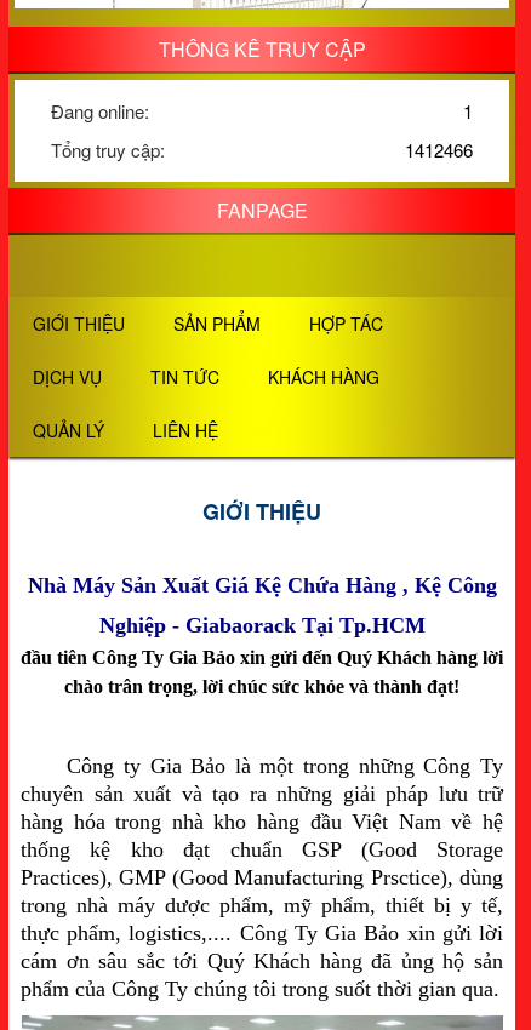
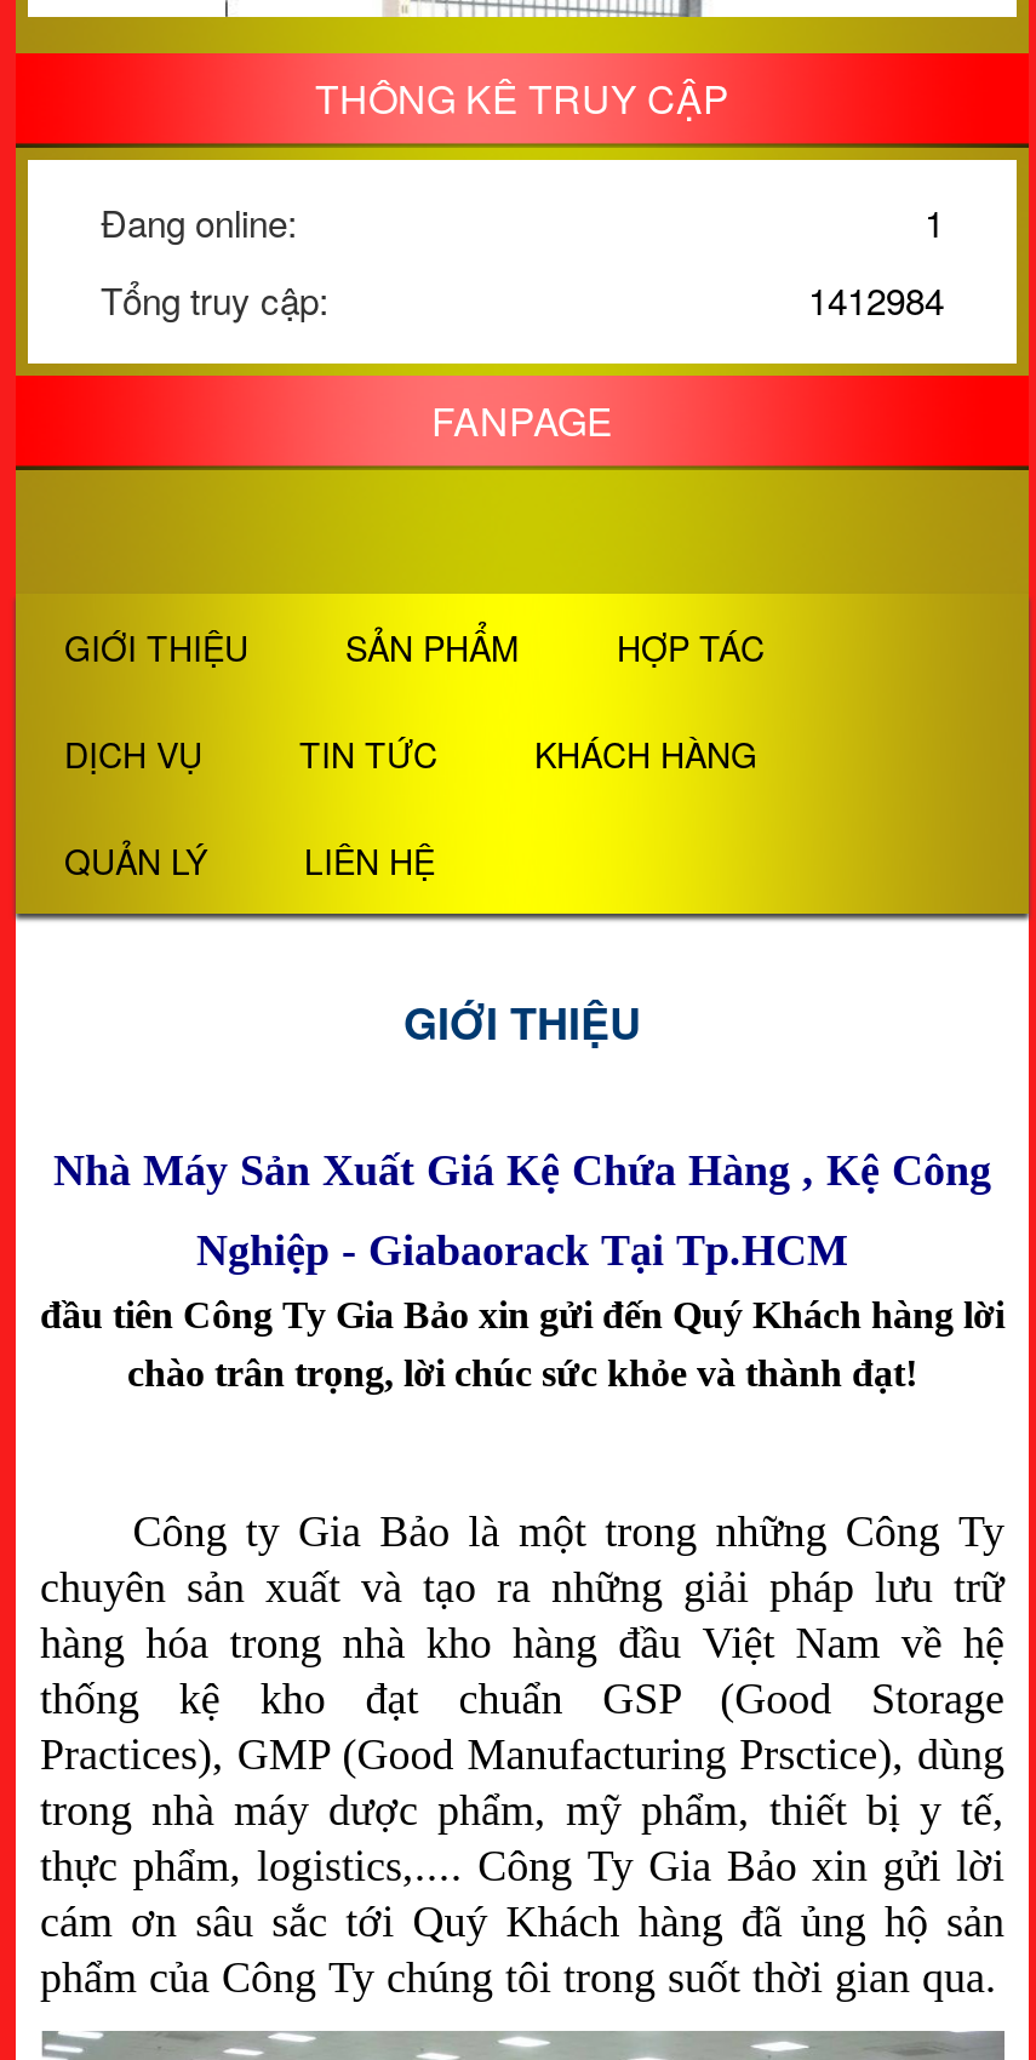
[405,137,473,162] 1412466 -> [808,273,944,324] 1412984

